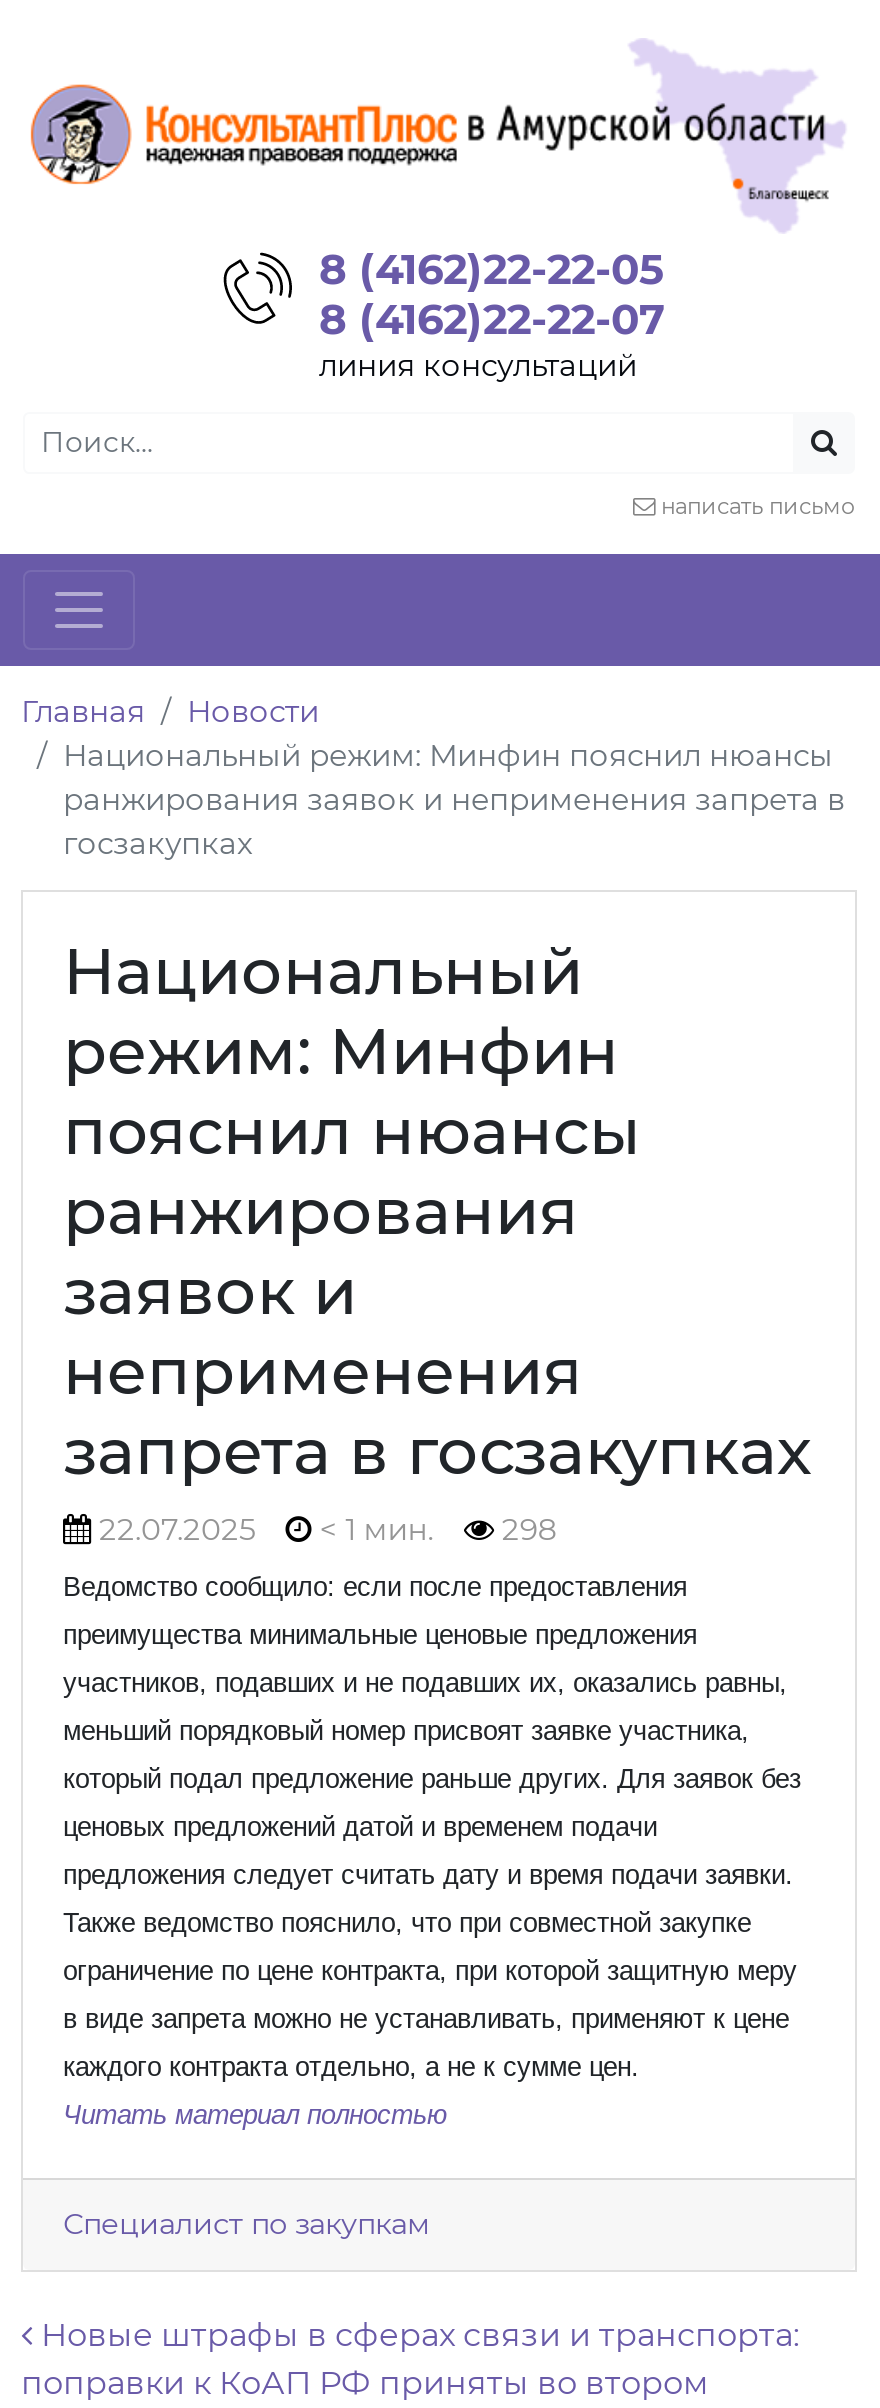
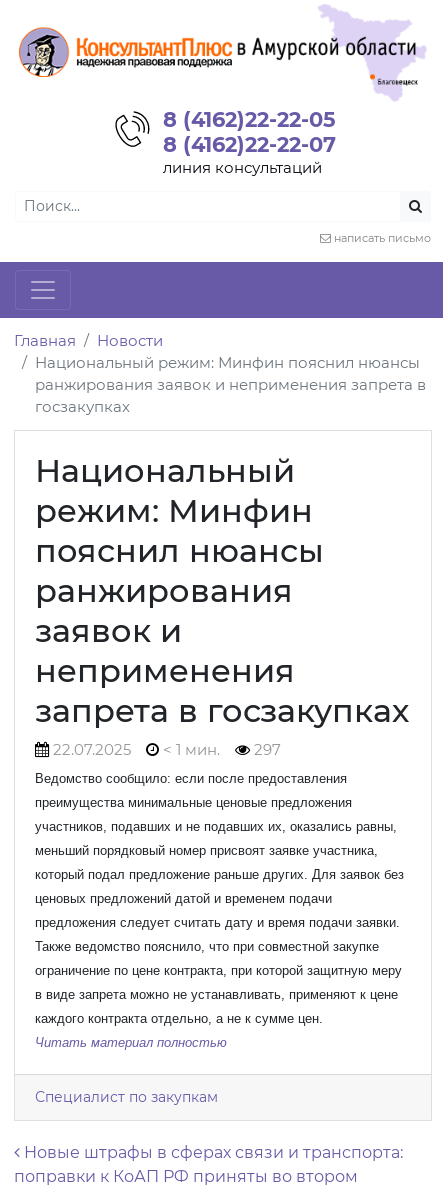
[91,1510,558,1548] 22.07.2025 < 1 мин. 298 -> [49,740,281,759] 22.07.2025 < 1 мин. 297

